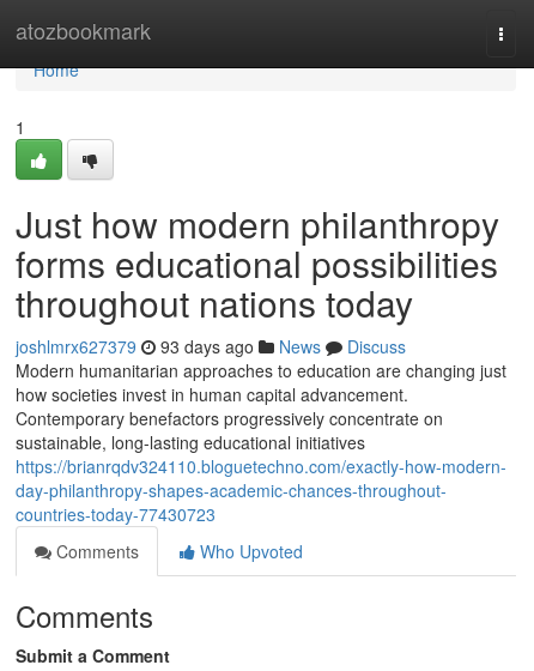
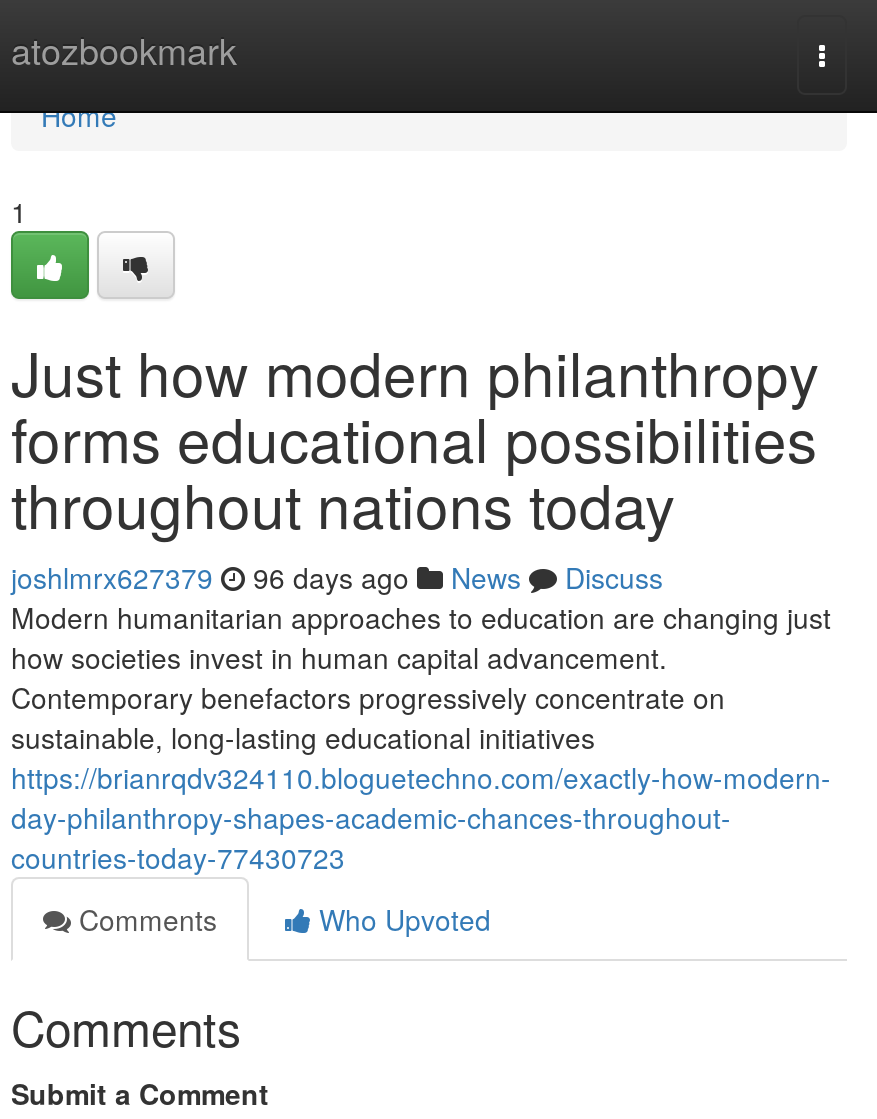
[16,334,406,358] joshlmrx627379 93 days ago News Discuss -> [11,557,663,597] joshlmrx627379 96 days ago News Discuss

